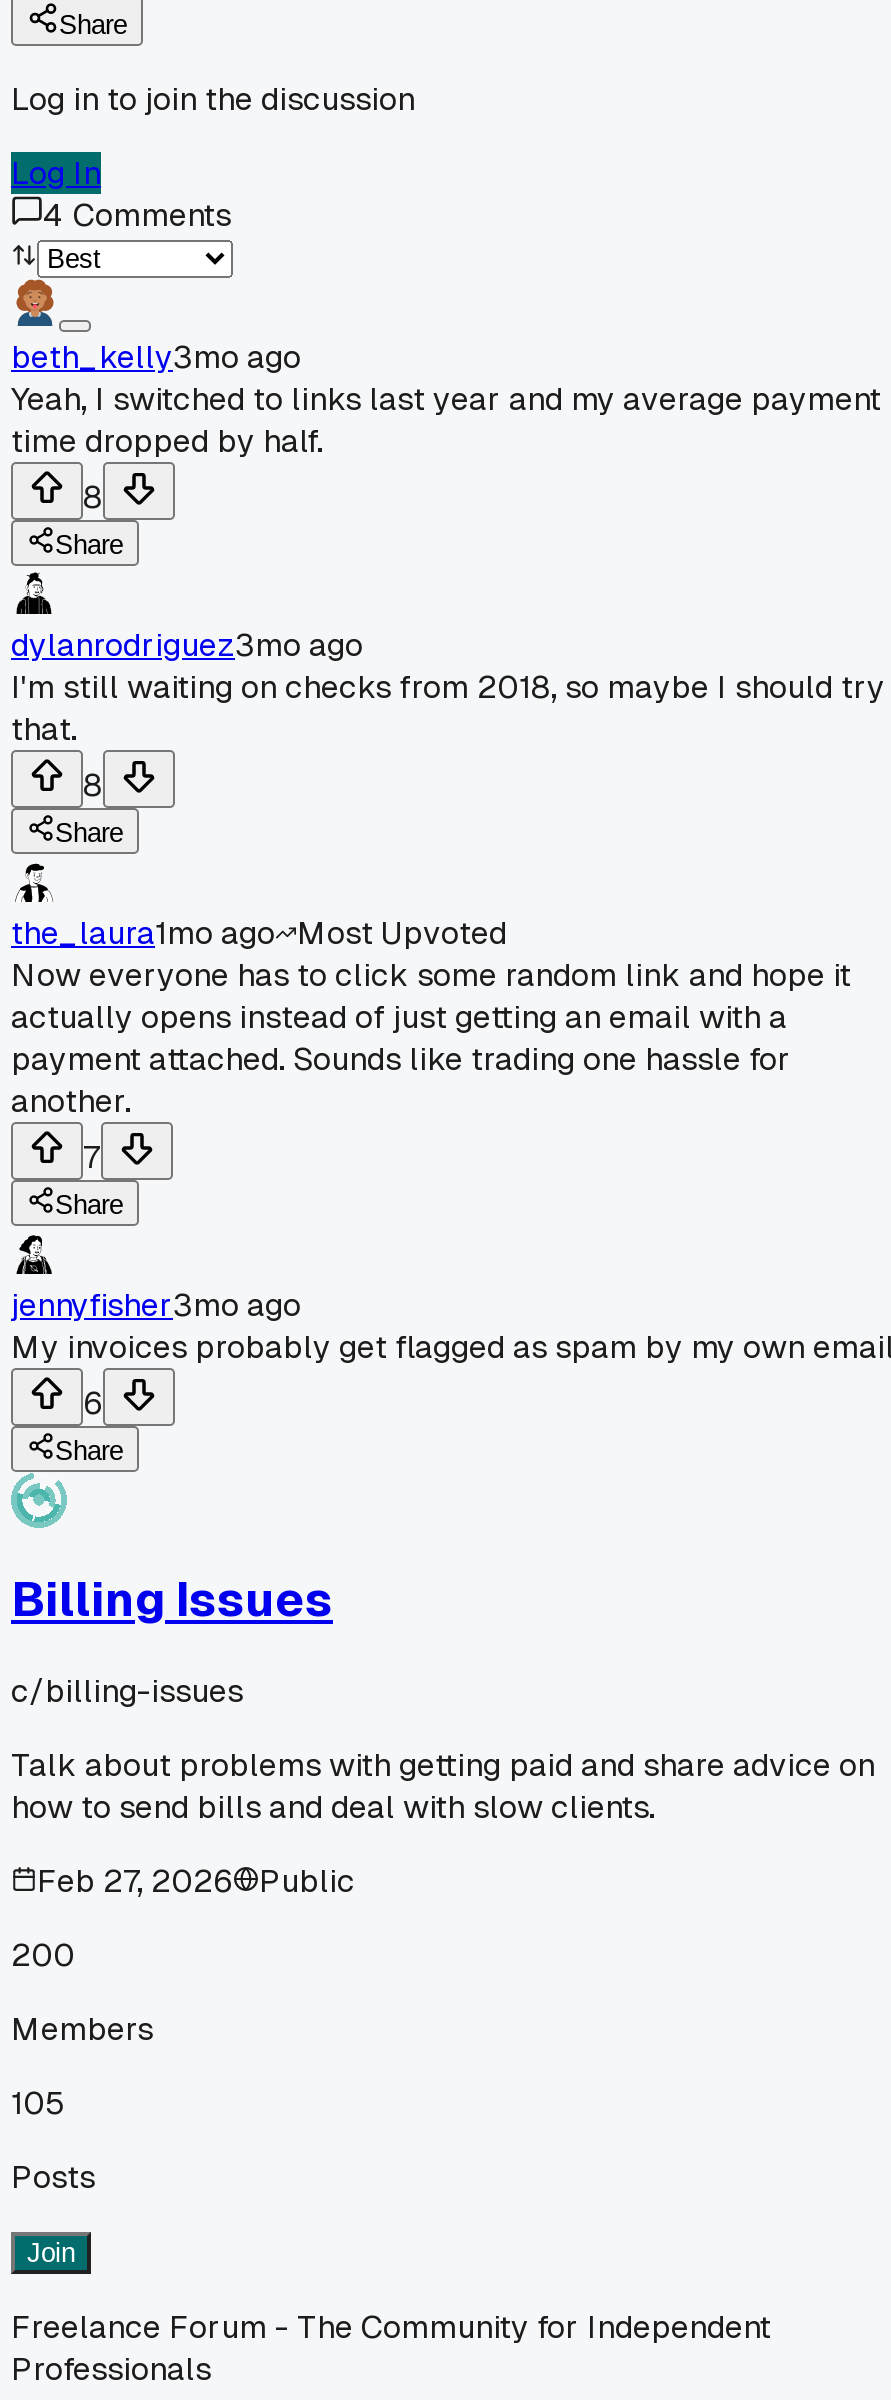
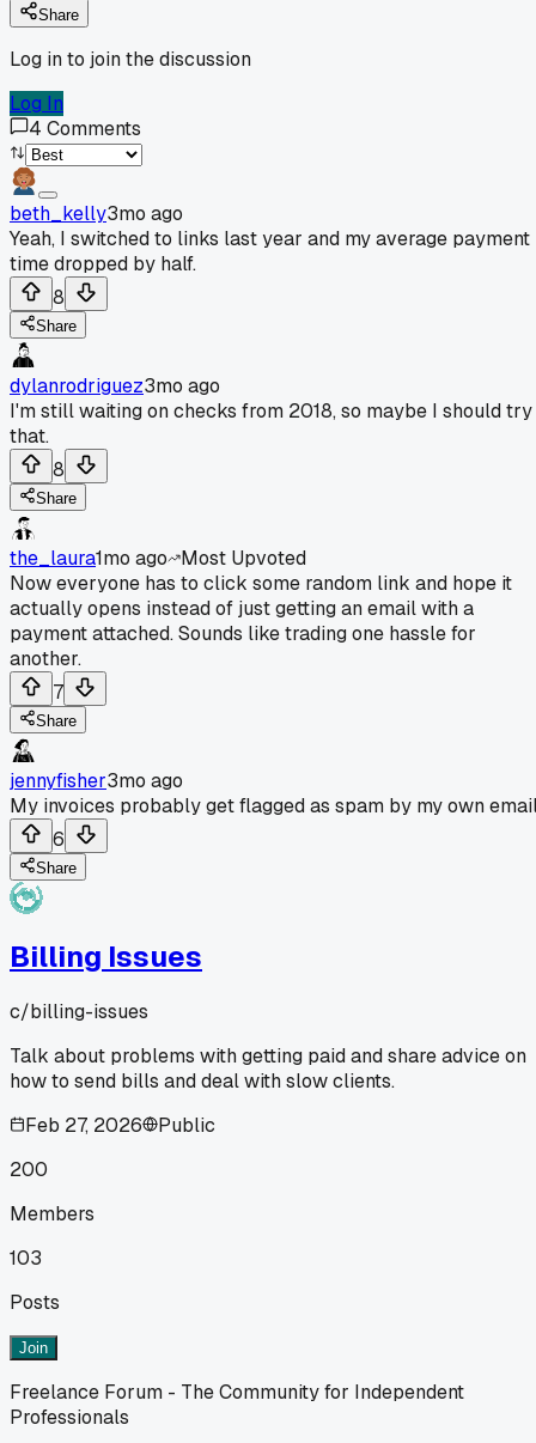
[11,2081,65,2123] 105 -> [10,1245,42,1270] 103

